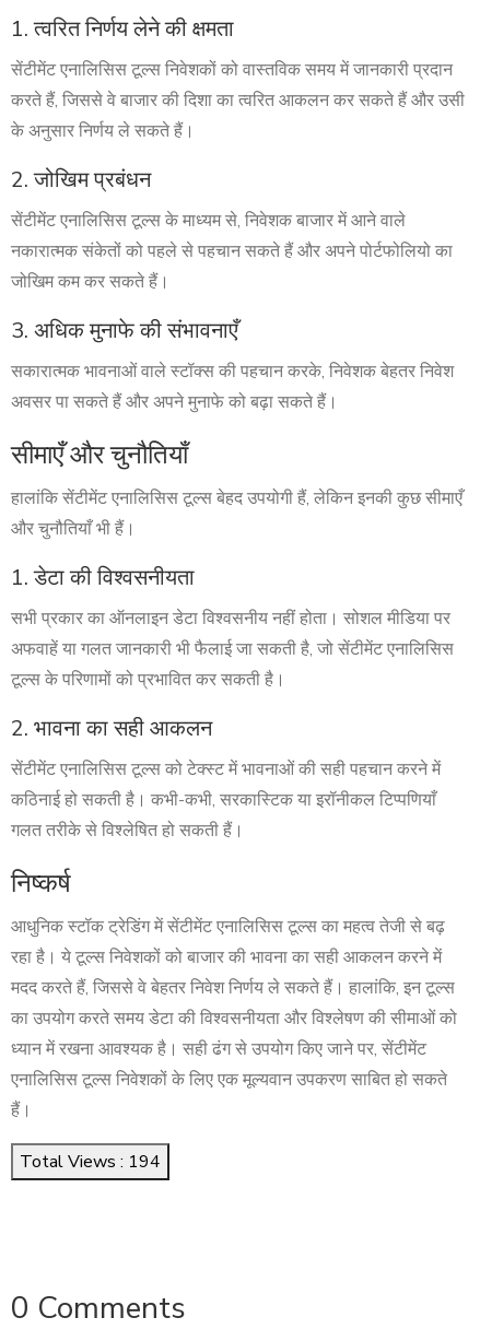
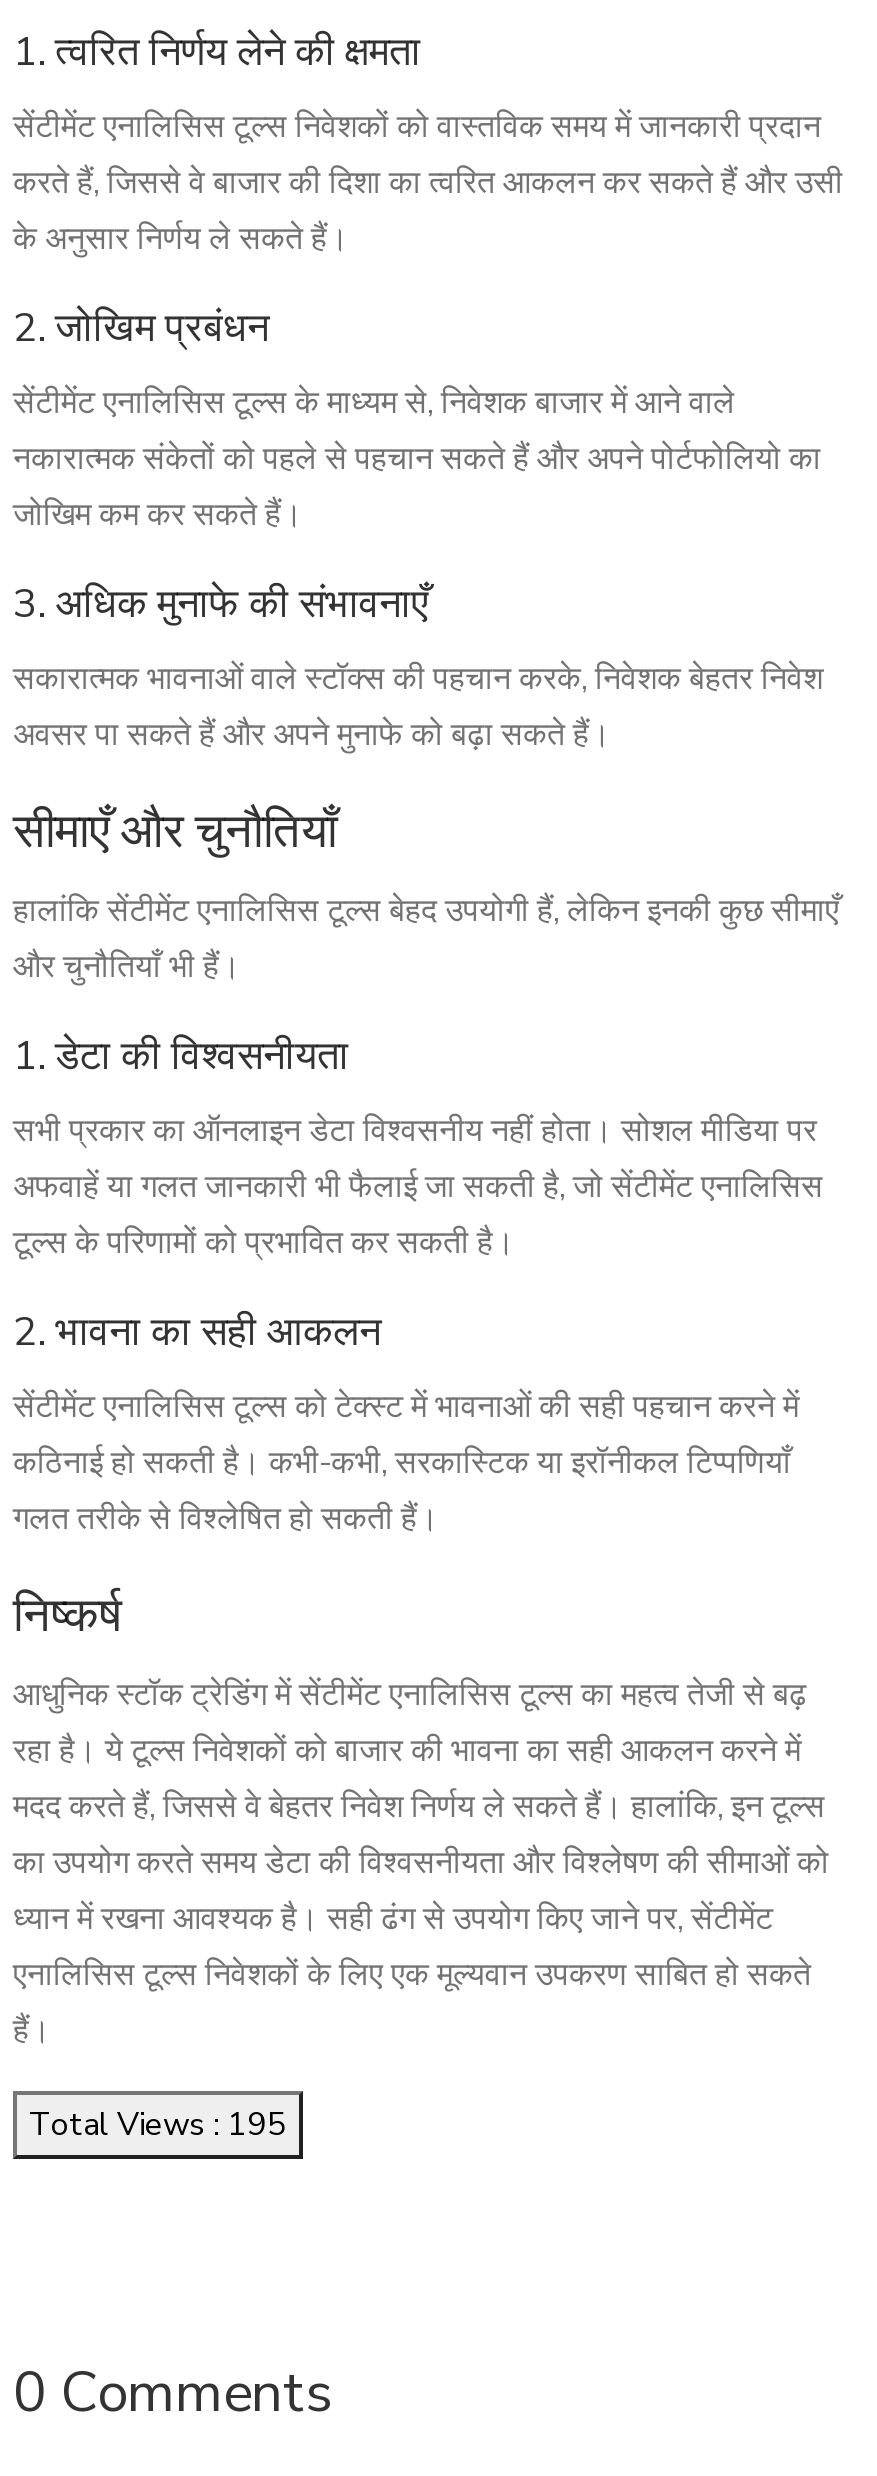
[20,1150,161,1174] Total Views : 194 -> [29,2103,287,2147] Total Views : 195

